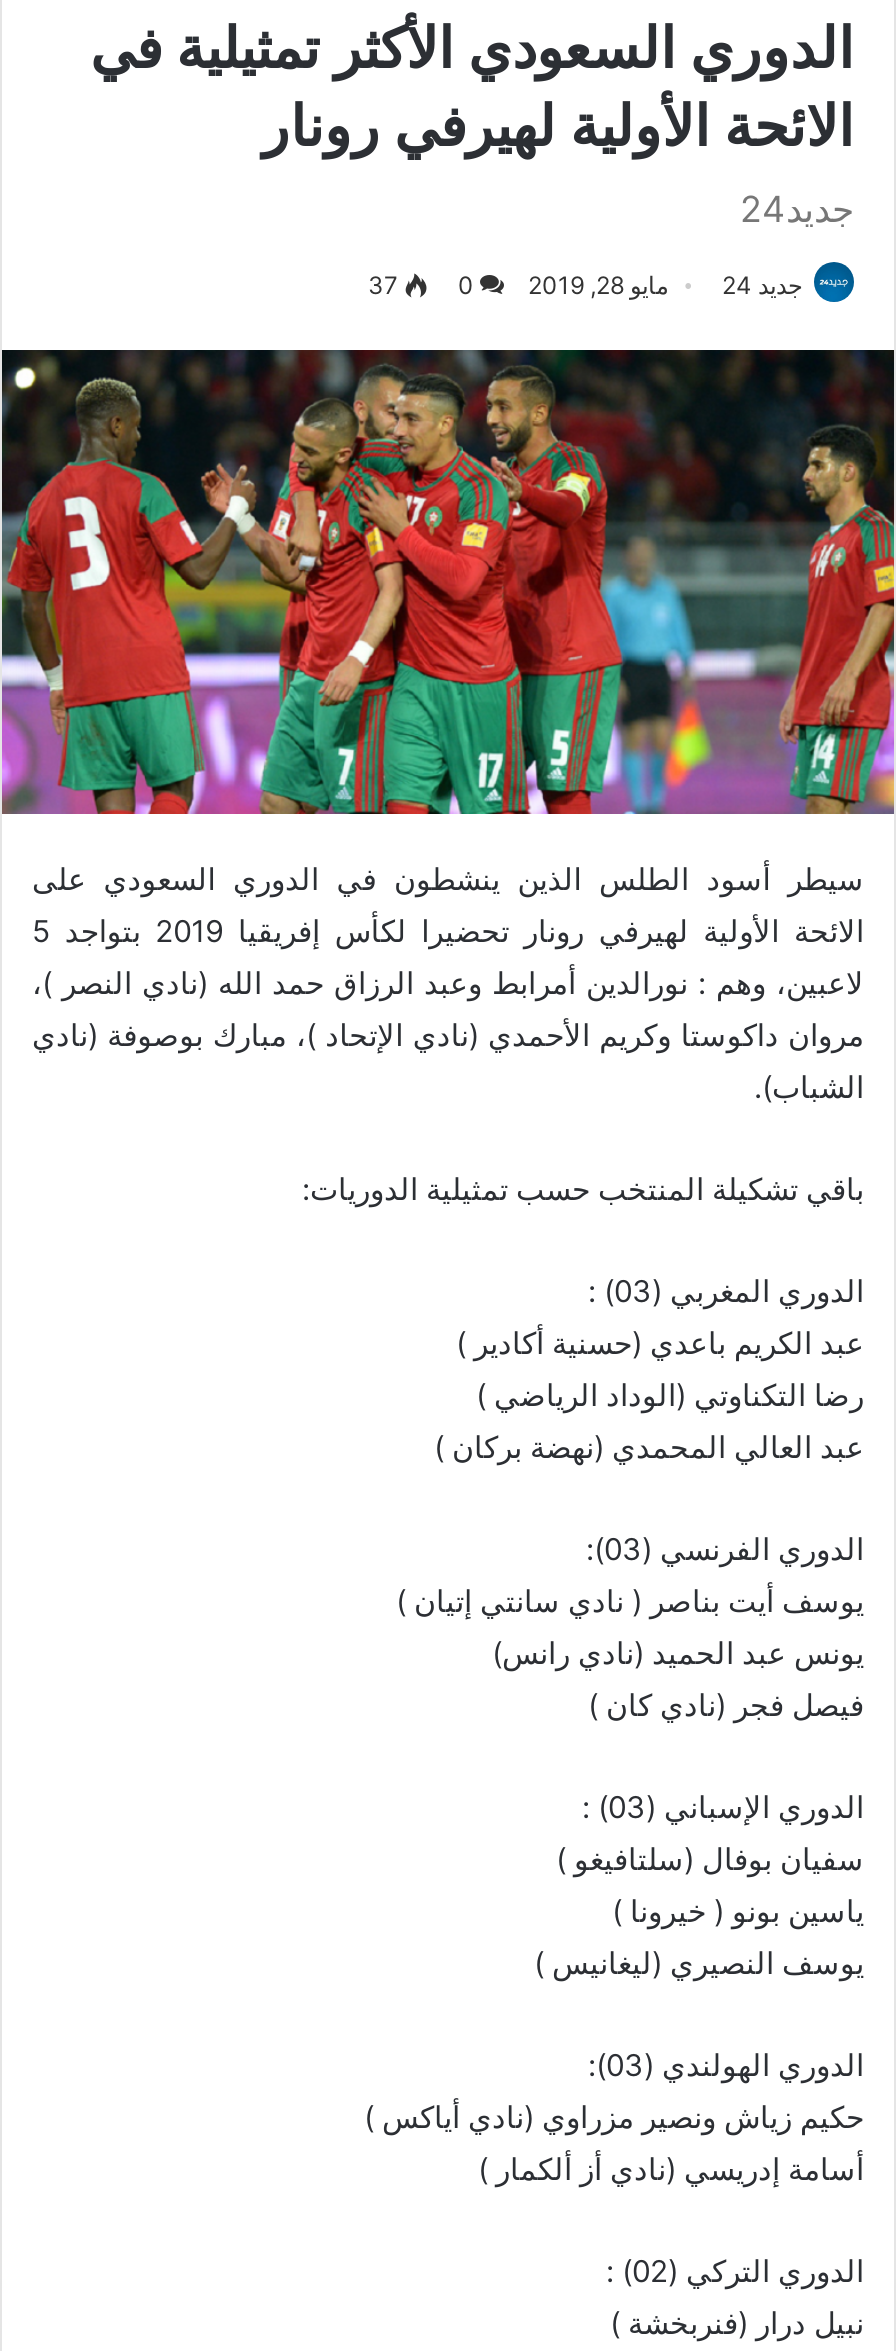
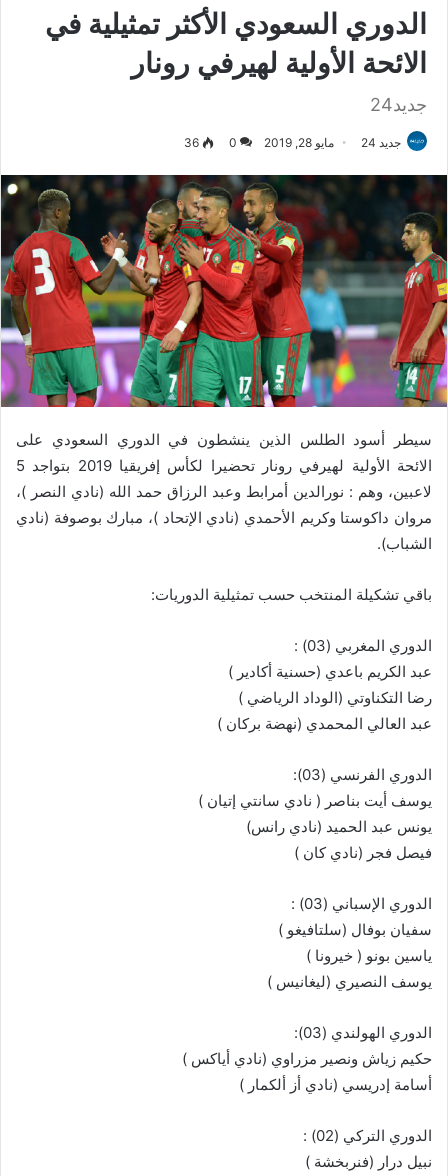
[368,270,474,300] 37 0 -> [184,135,237,150] 36 0

